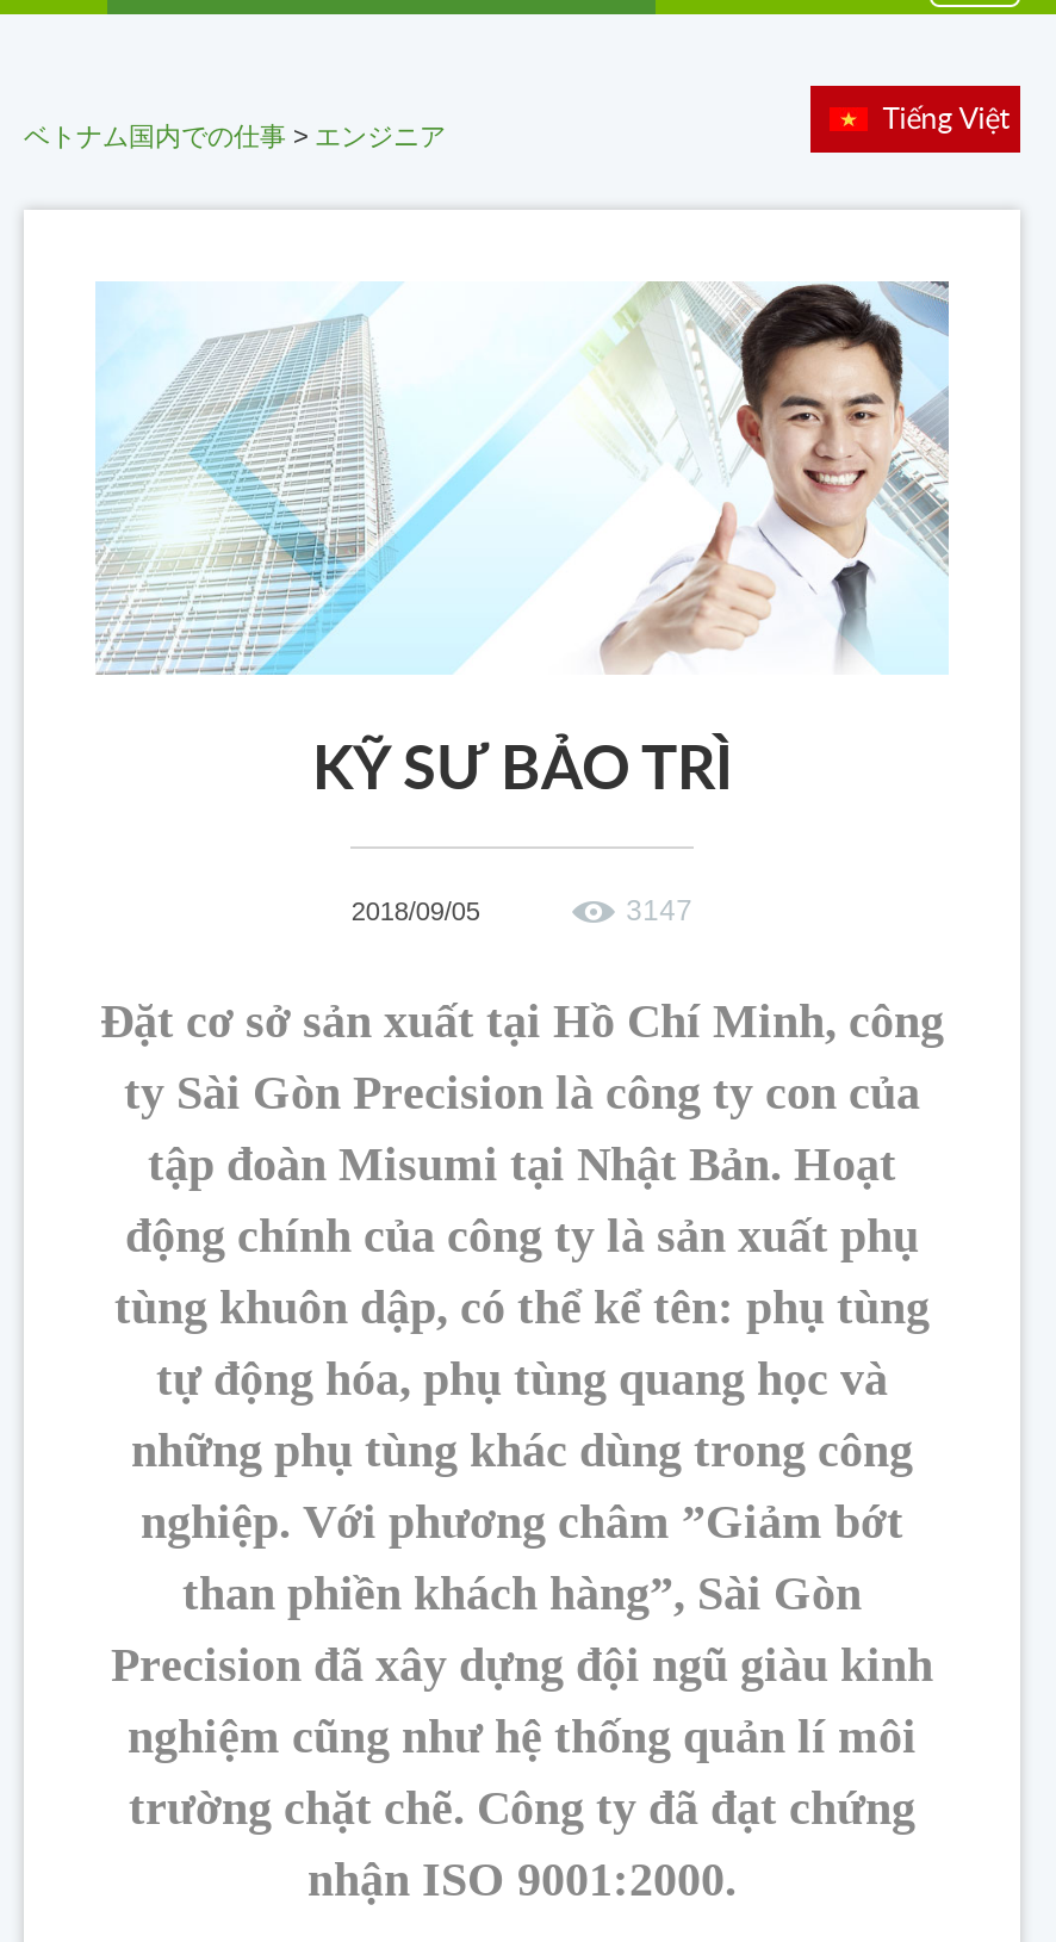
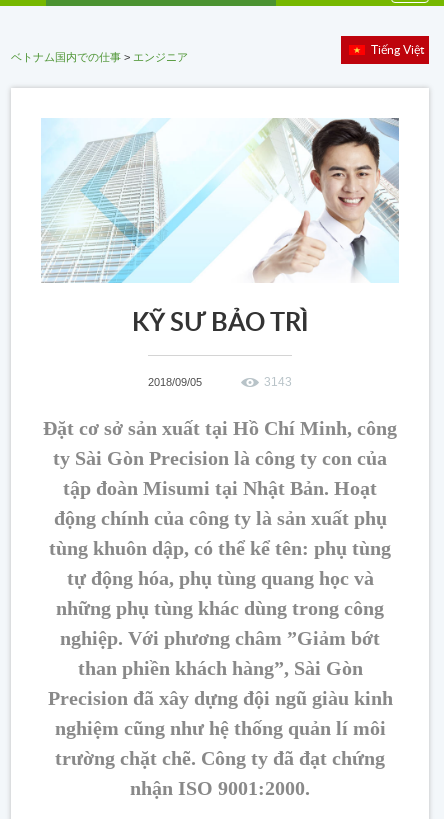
[626,894,693,928] 3147 -> [264,375,292,389] 3143

